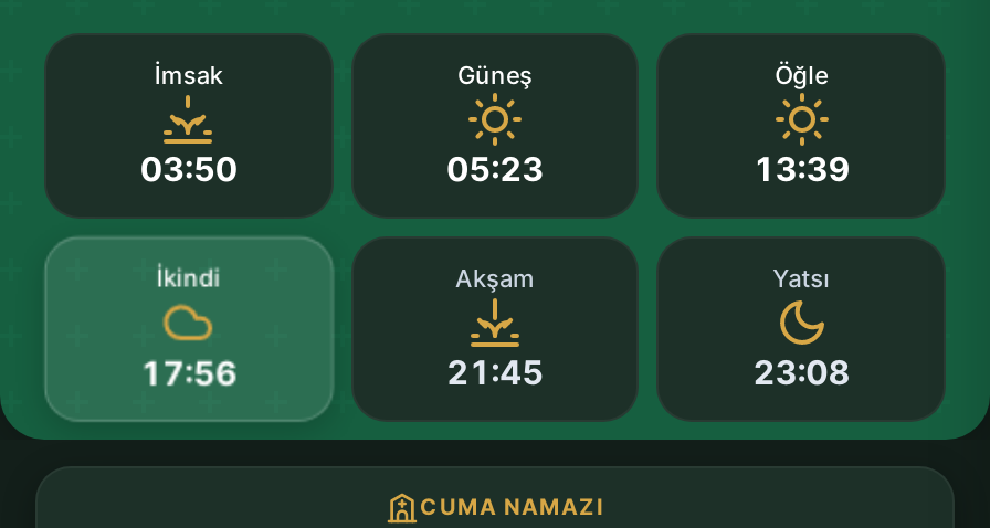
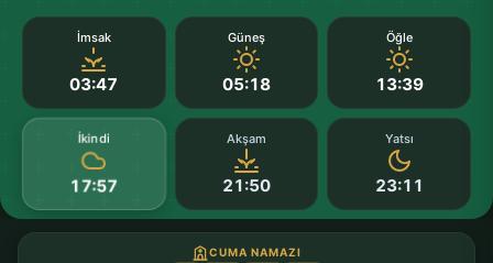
[140,148,237,190] 03:50 -> [70,74,118,94] 03:47
[446,148,544,190] 05:23 -> [222,74,271,94] 05:18
[140,351,237,393] 17:56 -> [69,175,118,196] 17:57
[446,351,544,393] 21:45 -> [222,175,271,196] 21:50
[753,351,850,393] 23:08 -> [375,175,423,196] 23:11

